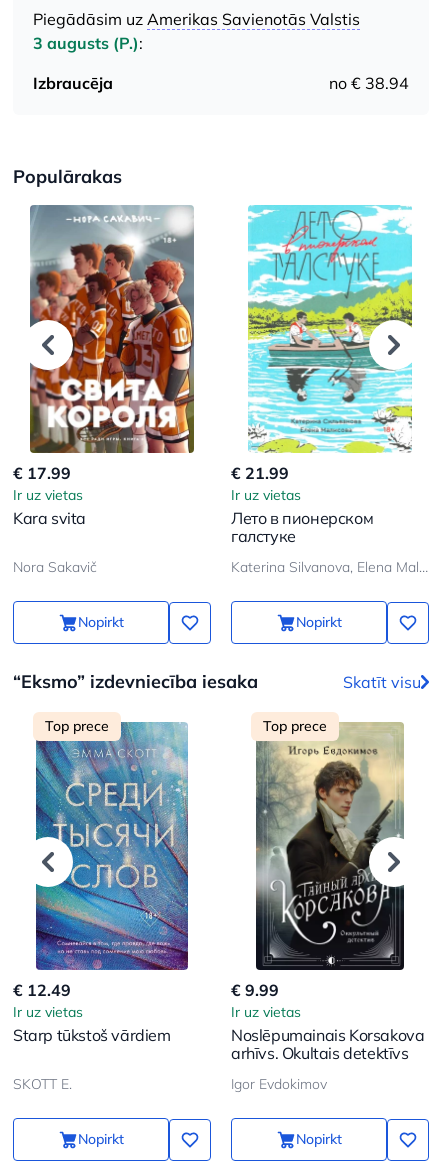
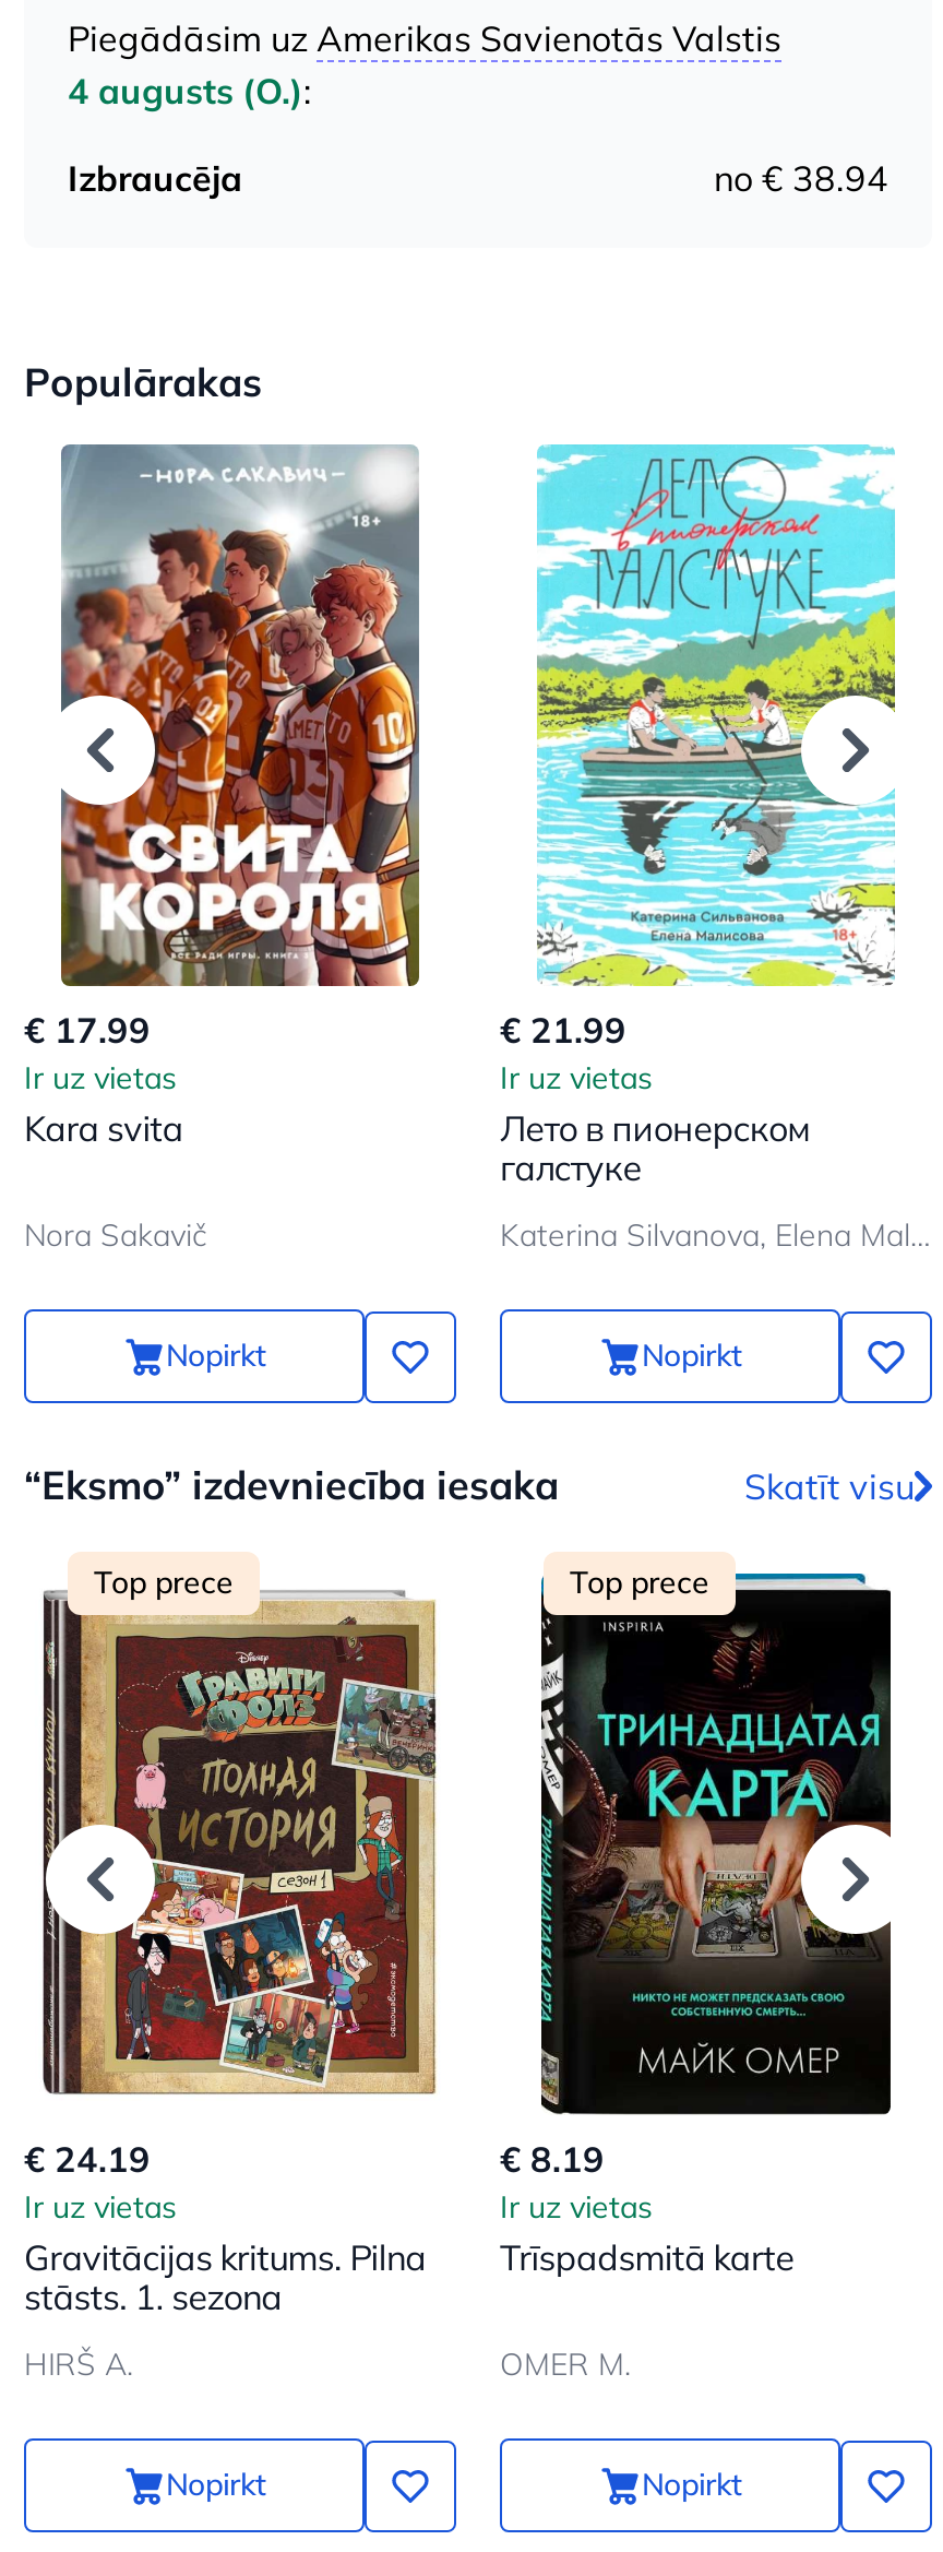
[33,33,143,53] 3 augusts (P.): -> [68,69,312,112] 4 augusts (O.):
[13,721,202,1000] [image] | € 12.49 -> [24,1574,439,2181] [image] | € 24.19
[231,722,410,1000] [image] | € 9.99 -> [500,1571,893,2181] [image] | € 8.19
[13,1025,171,1045] Starp tūkstoš vārdiem -> [24,2235,426,2318] Gravitācijas kritums. Pilna | stāsts. 1. sezona
[231,1025,424,1063] Noslēpumainais Korsakova | arhīvs. Okultais detektīvs -> [500,2235,794,2279] Trīspadsmitā karte
[13,1075,72,1093] SKOTT E. -> [24,2345,133,2384] HIRŠ A.
[231,1075,327,1093] Igor Evdokimov -> [500,2345,631,2384] OMER M.

